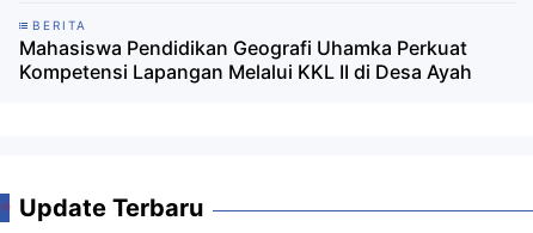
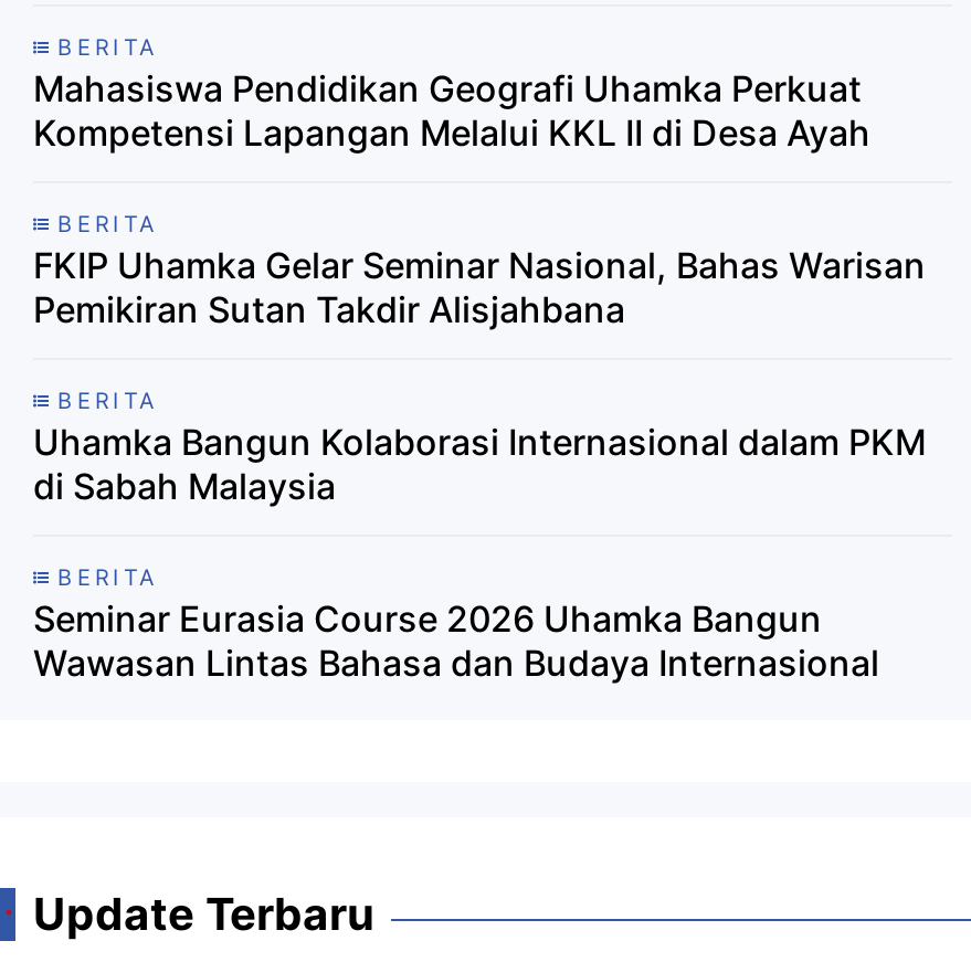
none -> [33,211,926,686] BERITA | FKIP Uhamka Gelar Seminar Nasional, Bahas Warisan | Pemikiran Sutan Takdir Alisjahbana | BERITA | Uhamka Bangun Kolaborasi Internasional dalam PKM | di Sabah Malaysia | BERITA | Seminar Eurasia Course 2026 Uhamka Bangun | Wawasan Lintas Bahasa dan Budaya Internasional

